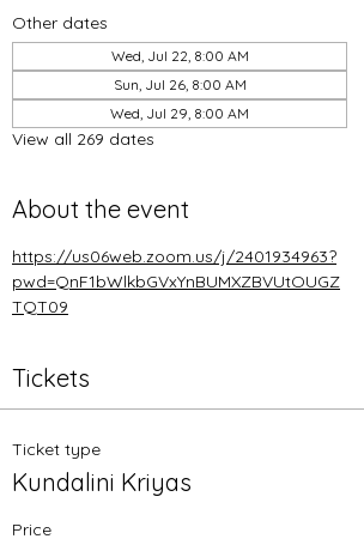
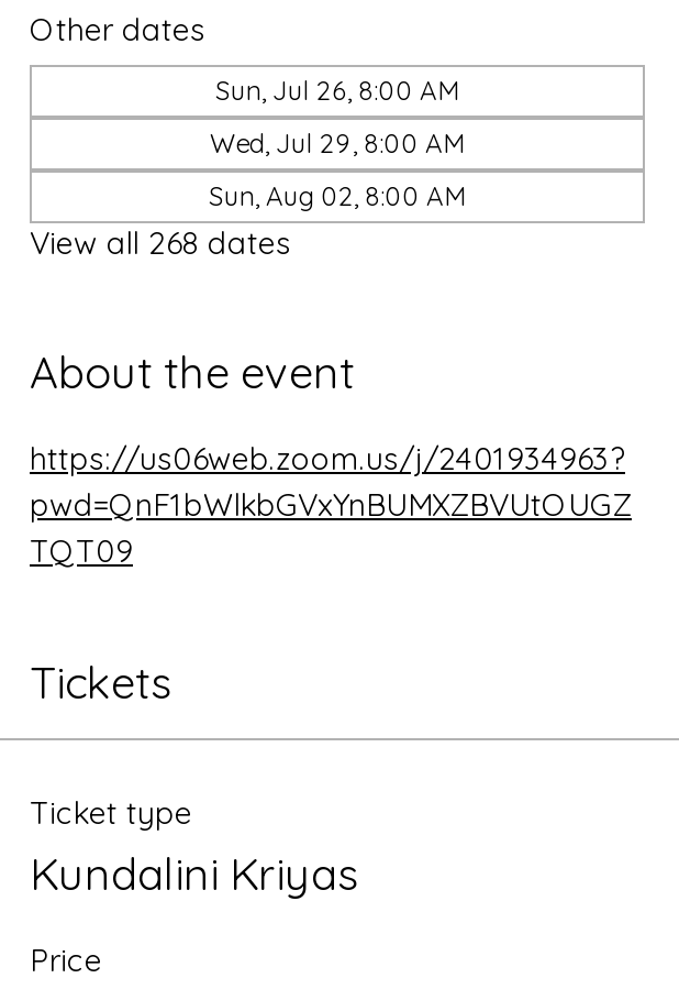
[111,47,248,65] Wed, Jul 22, 8:00 AM -> none
moved [110,75,249,122] -> [210,74,465,160]: Sun, Jul 26, 8:00 AM | Wed, Jul 29, 8:00 AM
[12,128,154,150] View all 269 dates -> [30,179,466,263] Sun, Aug 02, 8:00 AM | View all 268 dates

